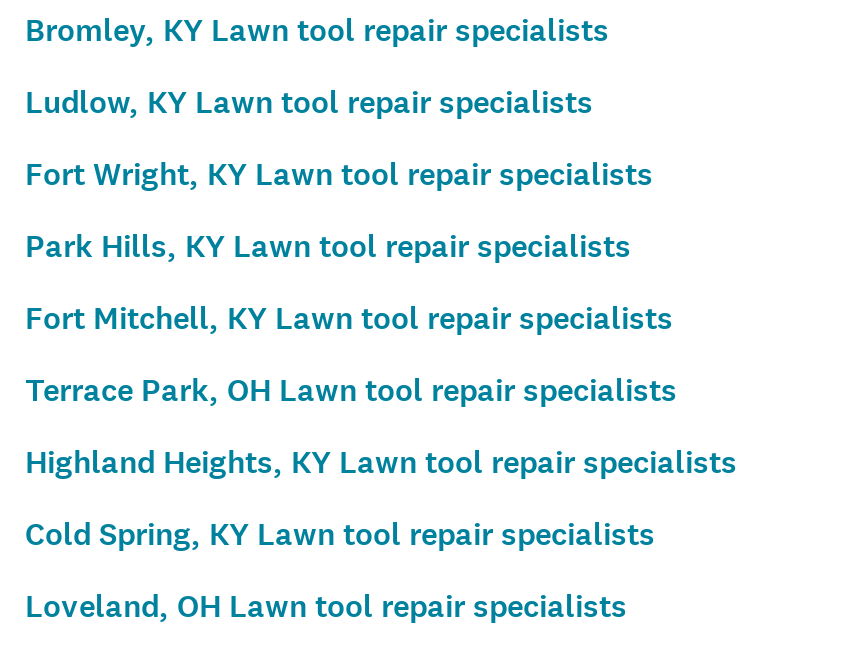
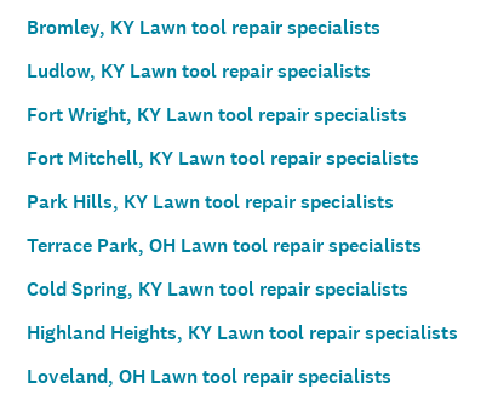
moved [25,225,631,267] -> [27,189,394,215]: Park Hills, KY Lawn tool repair specialists
moved [25,297,673,339] -> [27,145,419,171]: Fort Mitchell, KY Lawn tool repair specialists
moved [25,441,737,483] -> [27,320,458,345]: Highland Heights, KY Lawn tool repair specialists
moved [25,513,655,555] -> [27,276,408,302]: Cold Spring, KY Lawn tool repair specialists

